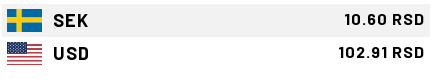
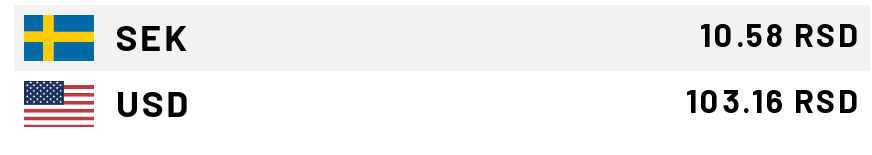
[344,9,425,28] 10.60 RSD -> [700,14,860,52] 10.58 RSD
[338,42,425,61] 102.91 RSD -> [686,80,860,118] 103.16 RSD

